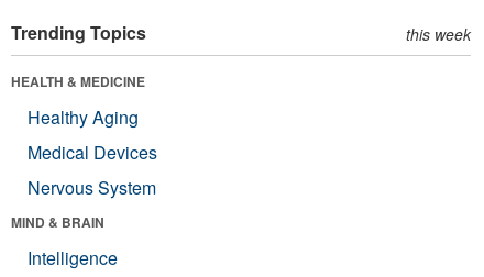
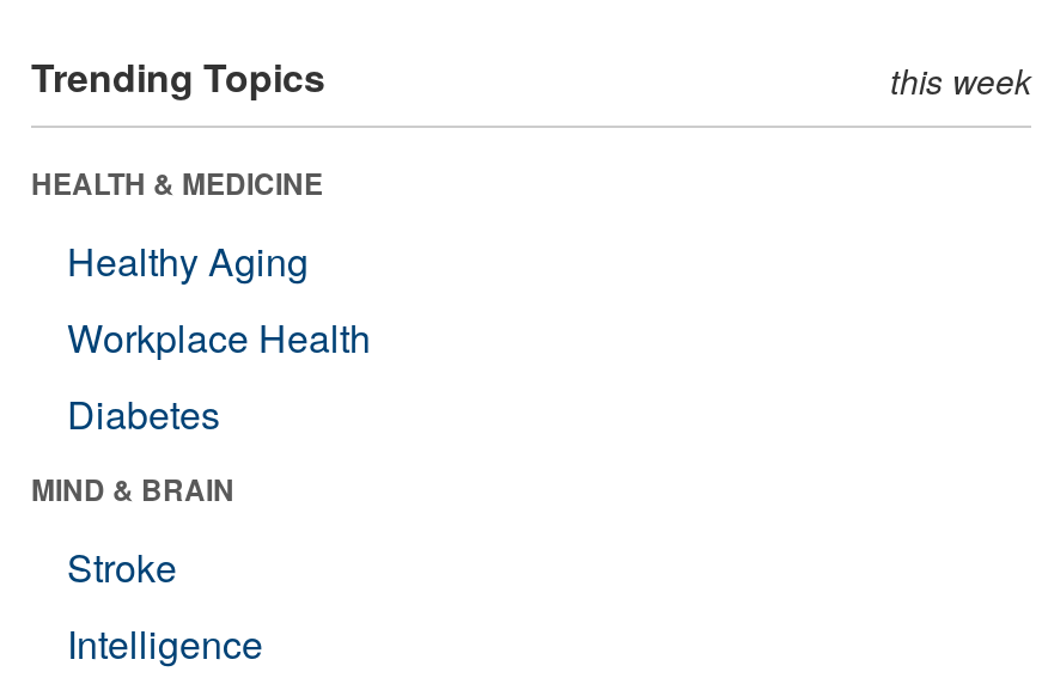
[28,139,157,200] Medical Devices | Nervous System -> [67,309,371,441] Workplace Health | Diabetes
none -> [67,539,177,594] Stroke

